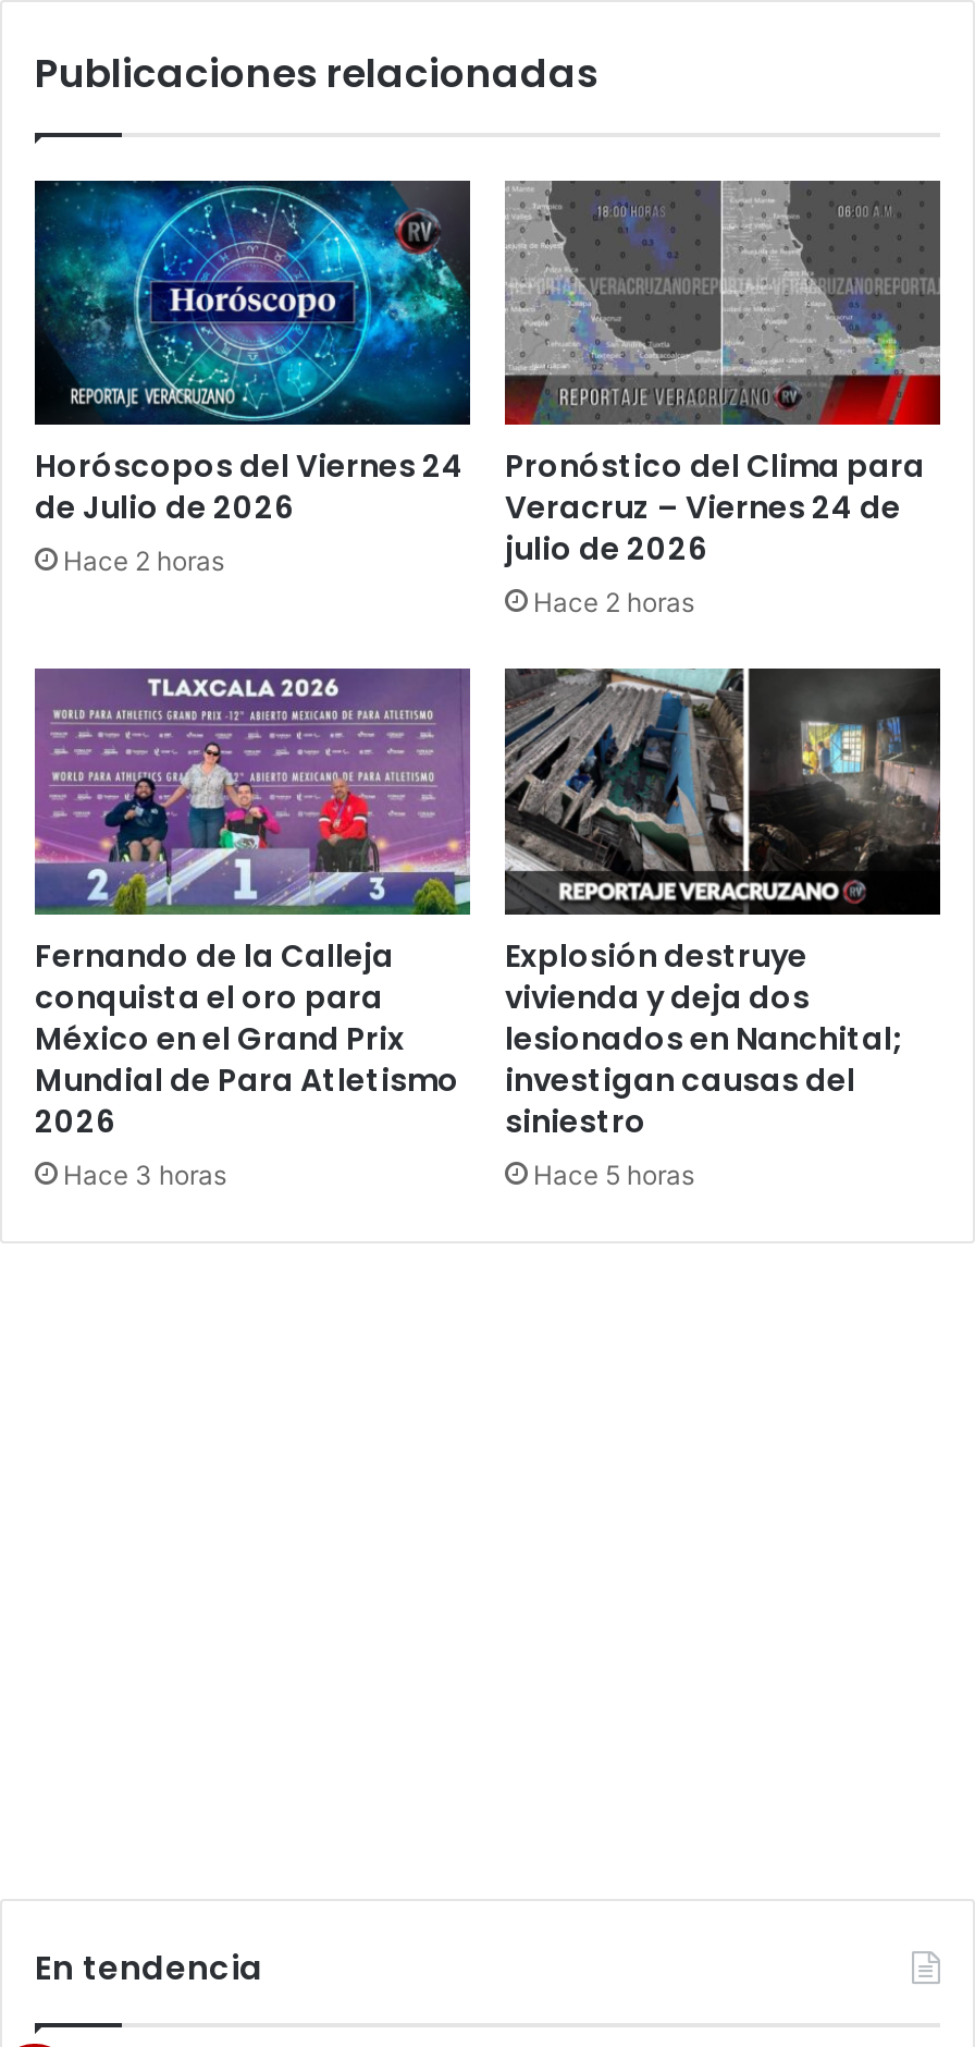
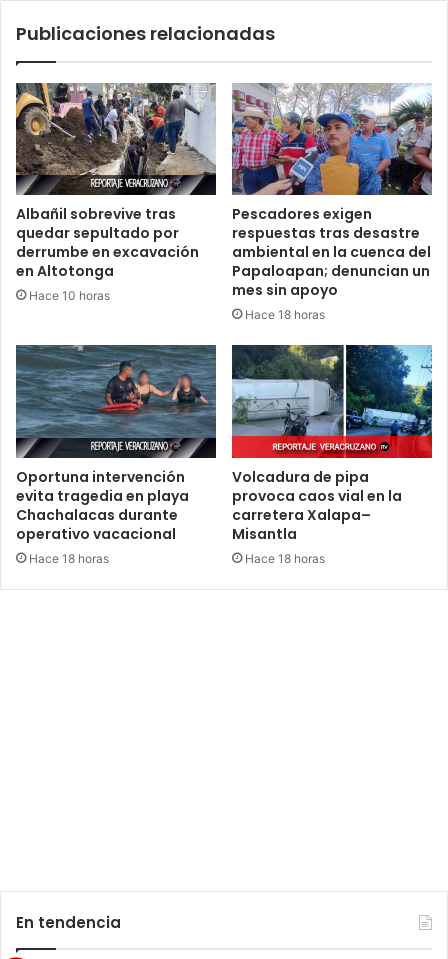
[35,179,472,578] [image] | Horóscopos del Viernes 24 | de Julio de 2026 | Hace 2 horas -> [15,82,216,303] [image] | Albañil sobrevive tras | quedar sepultado por | derrumbe en excavación | en Altotonga | Hace 10 horas
[505,181,942,619] [image] | Pronóstico del Clima para | Veracruz – Viernes 24 de | julio de 2026 | Hace 2 horas -> [232,83,432,322] [image] | Pescadores exigen | respuestas tras desastre | ambiental en la cuenca del | Papaloapan; denuncian un | mes sin apoyo | Hace 18 horas
[33,666,472,1191] [image] | Fernando de la Calleja | conquista el oro para | México en el Grand Prix | Mundial de Para Atletismo | 2026 | Hace 3 horas -> [16,326,217,566] [image] | Oportuna intervención | evita tragedia en playa | Chachalacas durante | operativo vacacional | Hace 18 horas
[505,666,942,1191] [image] | Explosión destruye | vivienda y deja dos | lesionados en Nanchital; | investigan causas del | siniestro | Hace 5 horas -> [232,326,433,566] [image] | Volcadura de pipa | provoca caos vial en la | carretera Xalapa– | Misantla | Hace 18 horas

